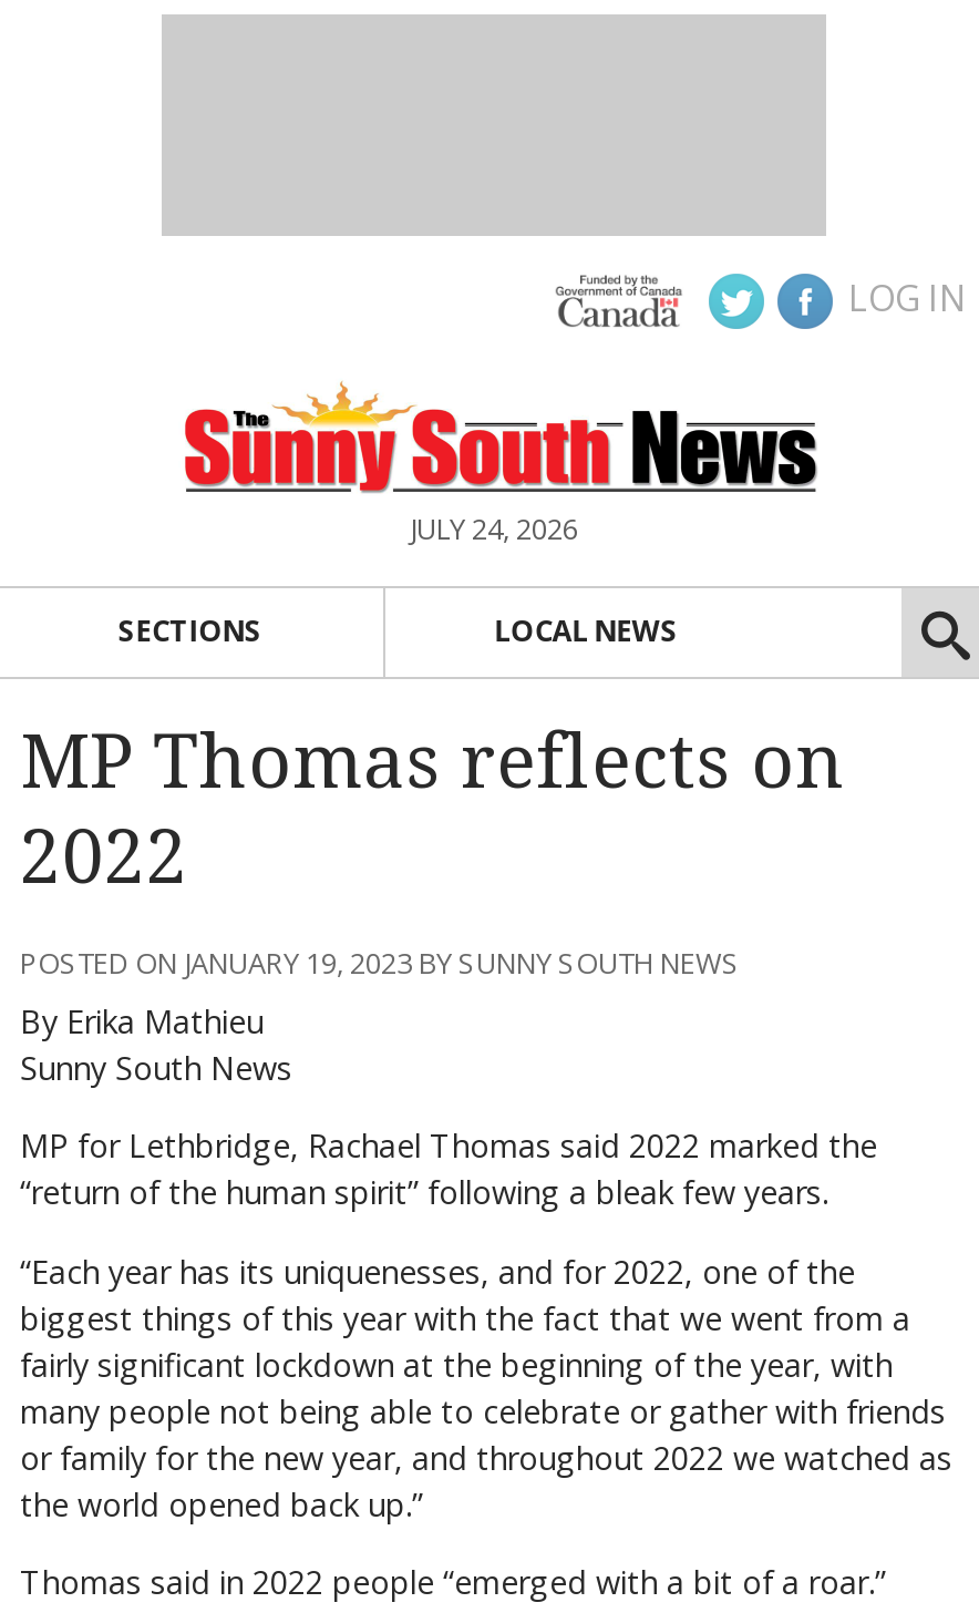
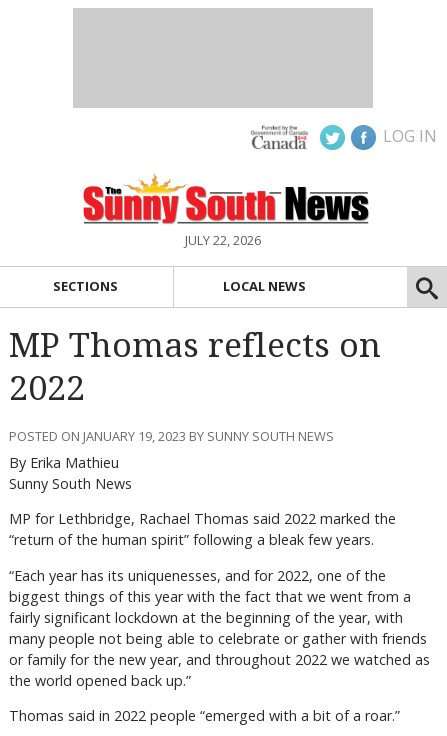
[410,509,578,548] JULY 24, 2026 -> [185,231,261,249] JULY 22, 2026

